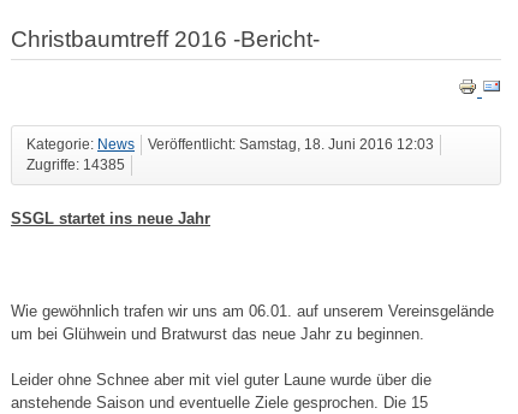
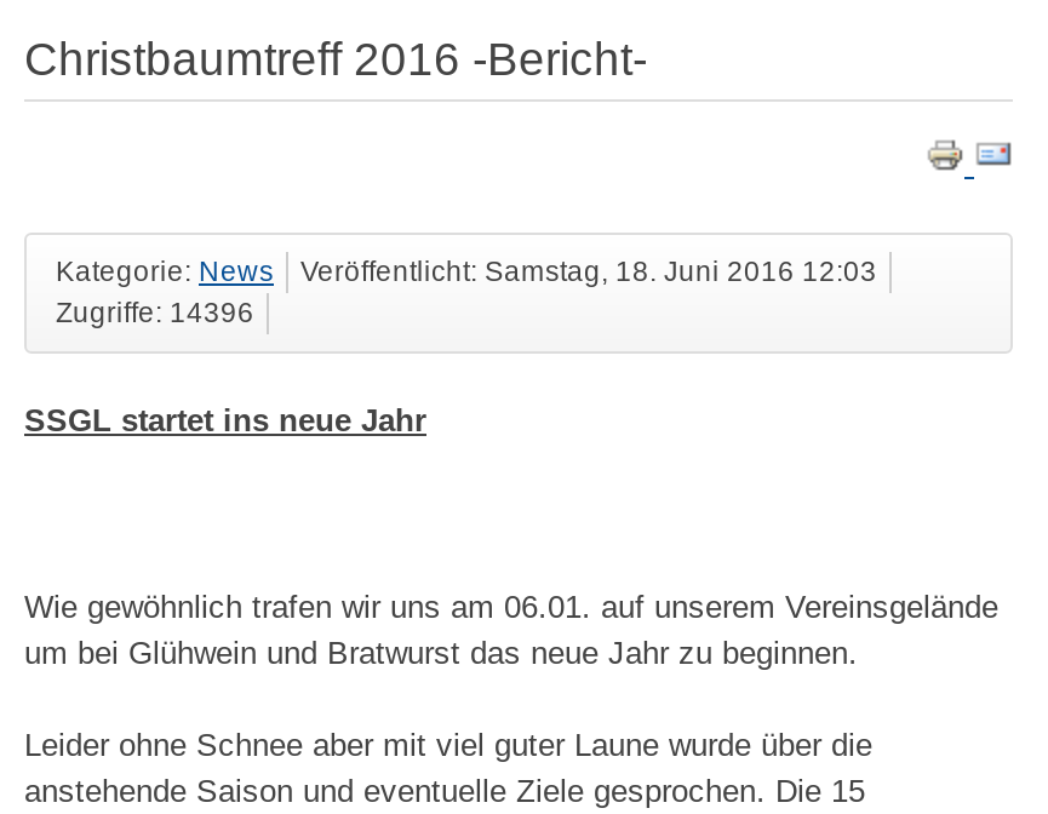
[26,158,125,172] Zugriffe: 14385 -> [56,299,254,328] Zugriffe: 14396

